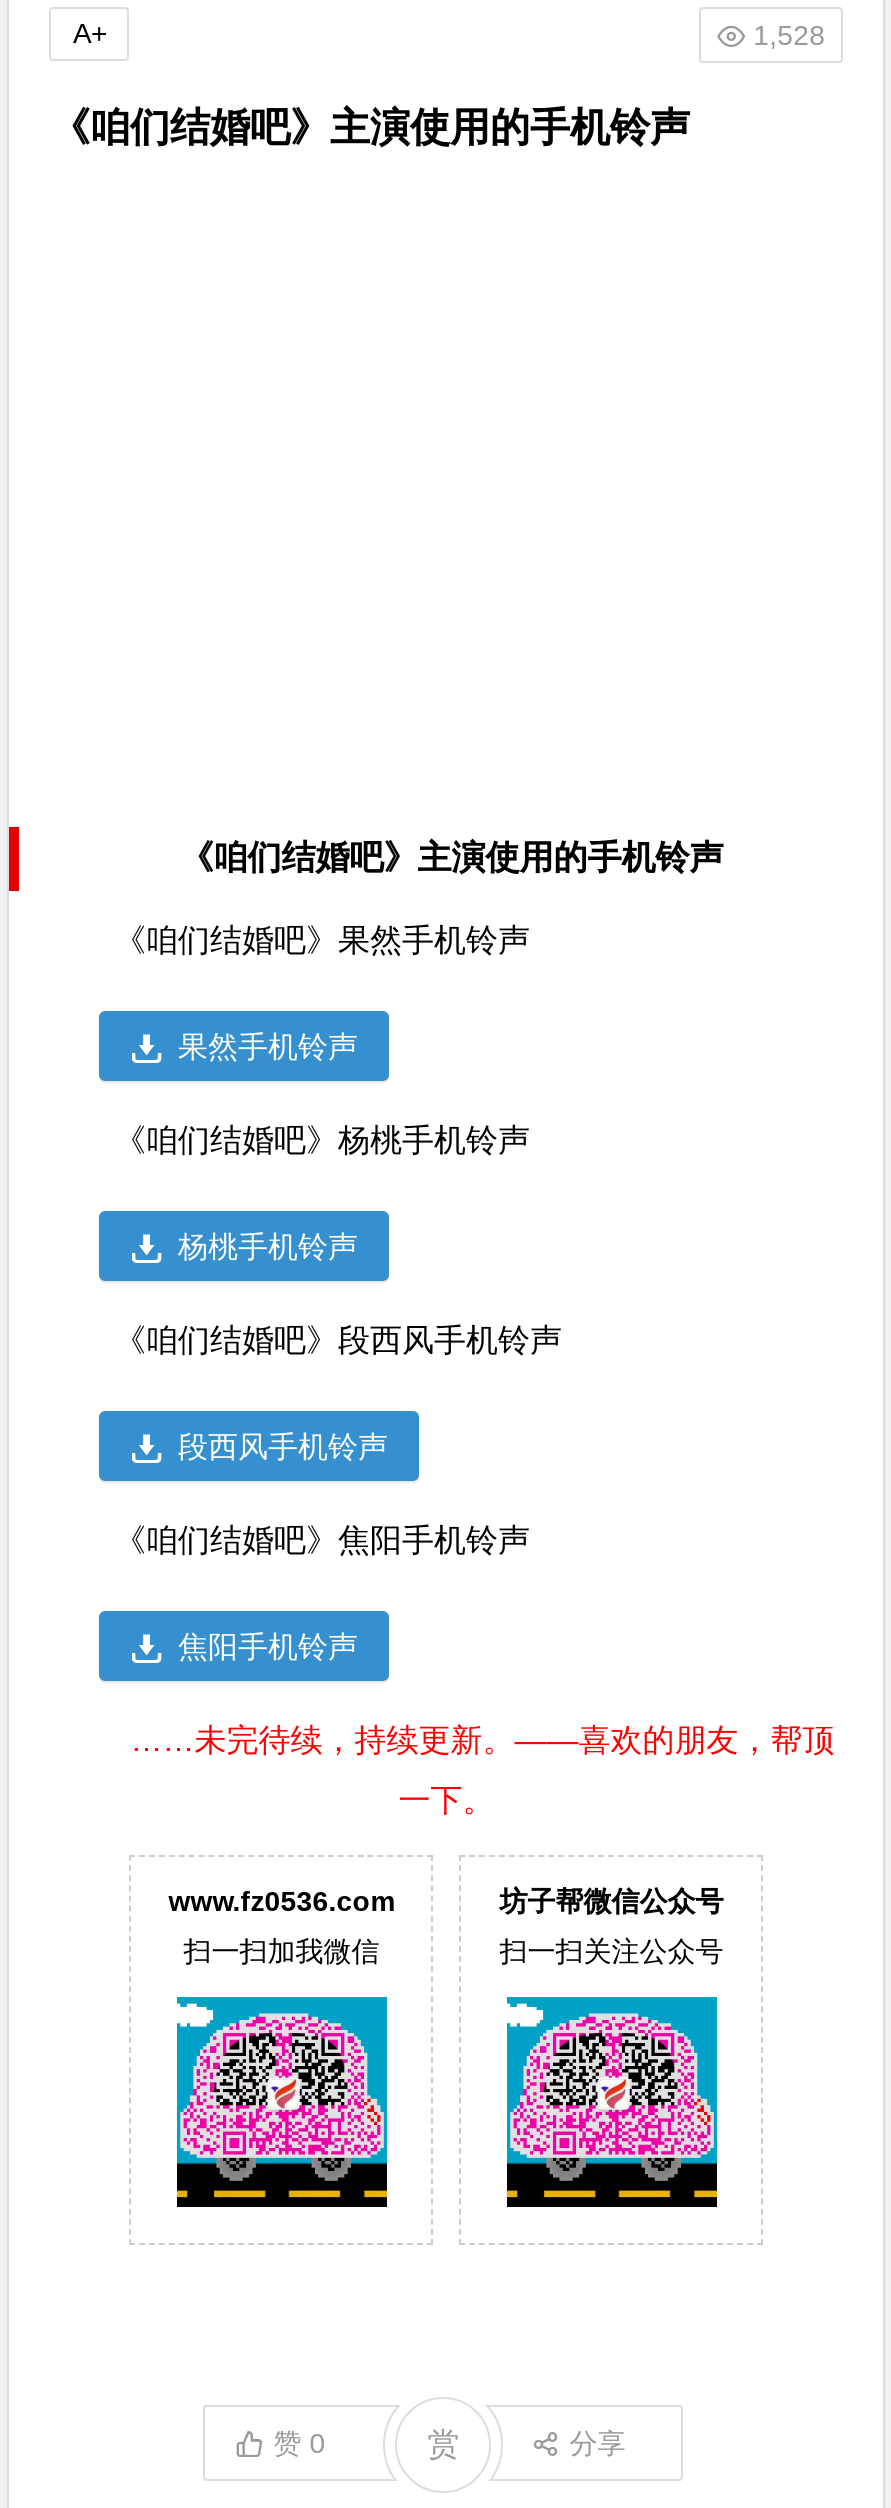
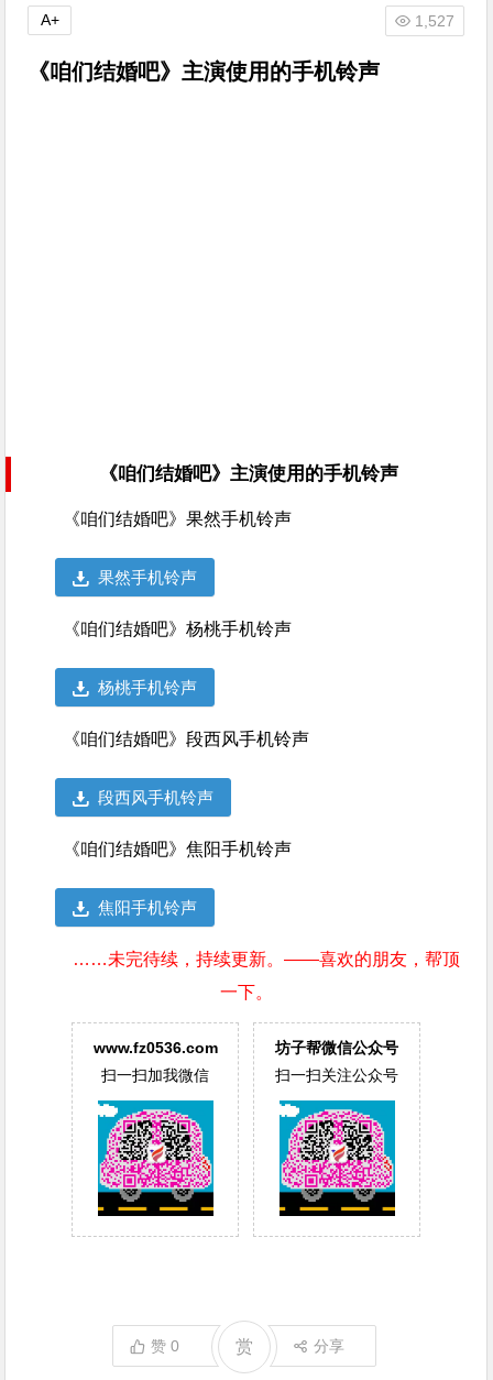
[745,19,825,51] 1,528 -> [411,12,455,30] 1,527

